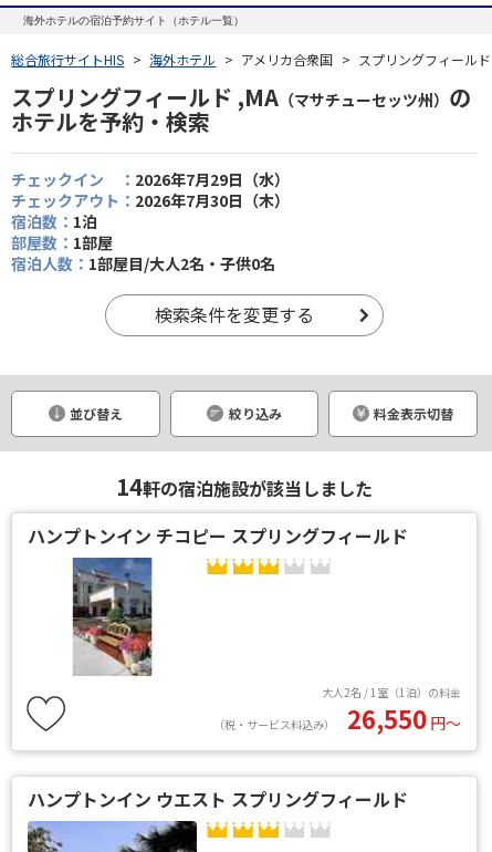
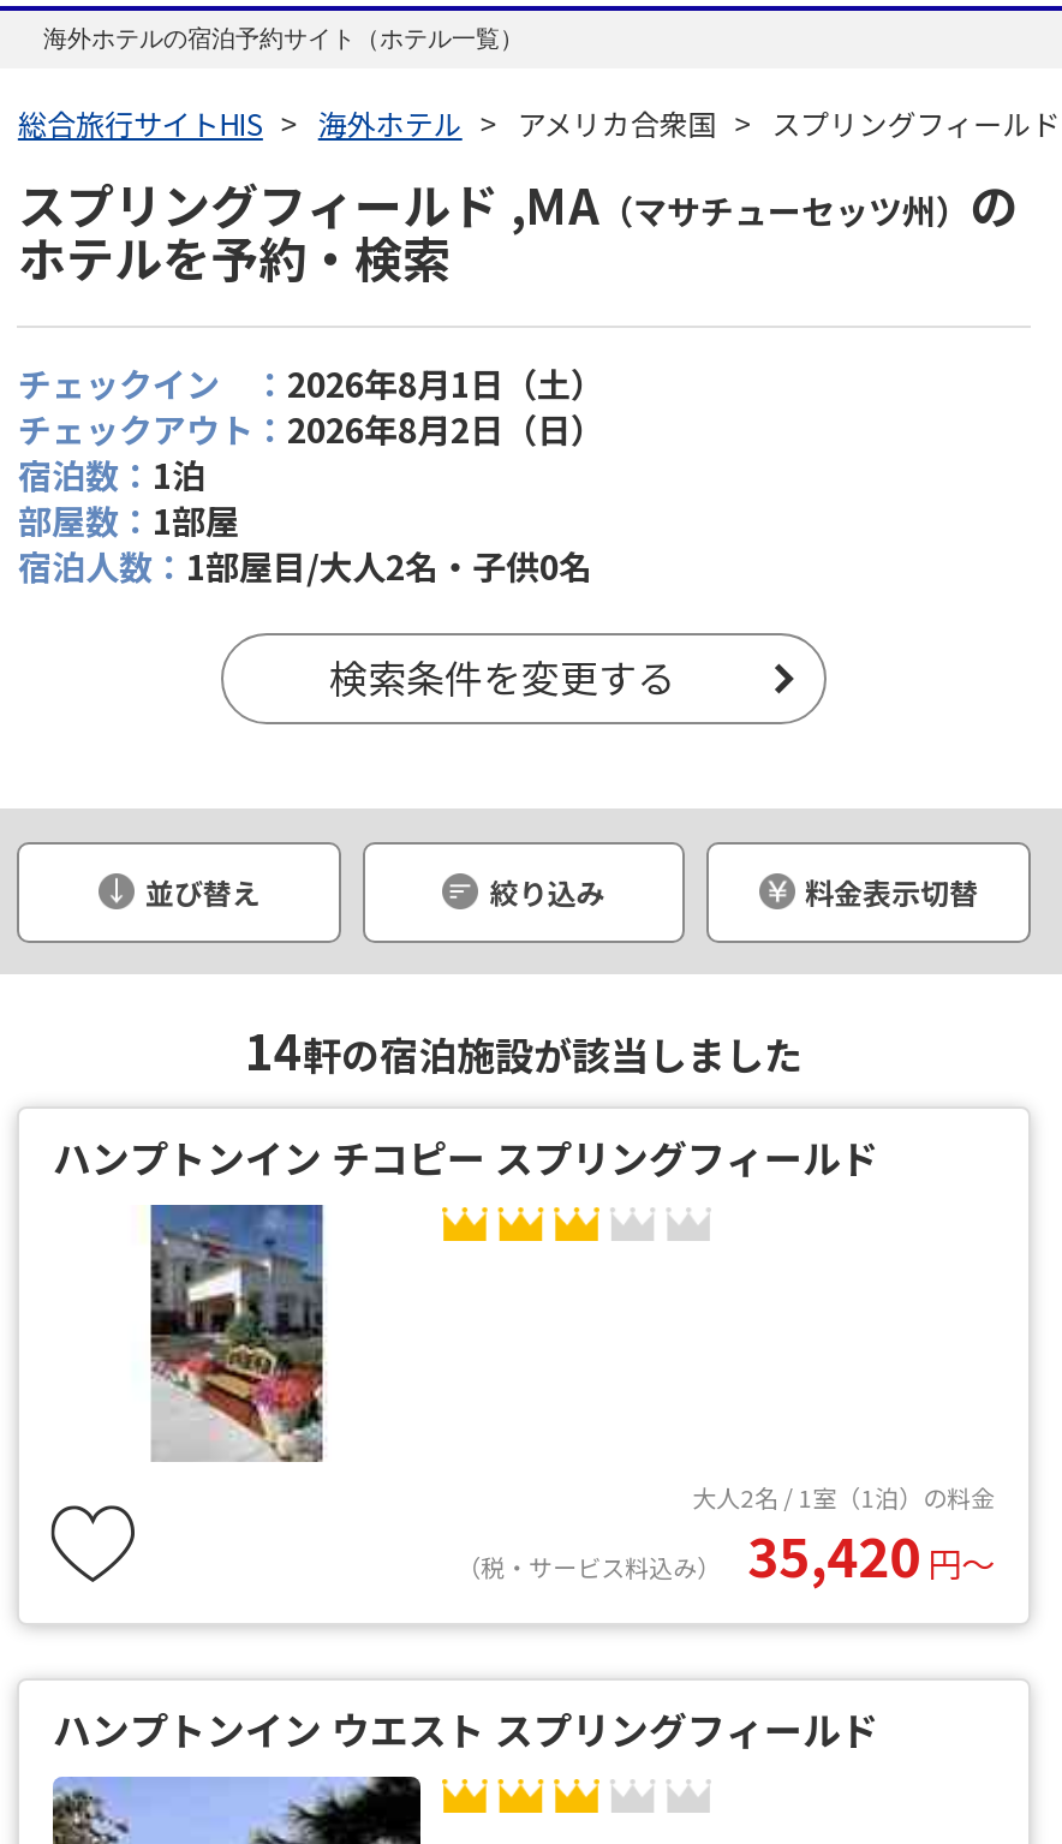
[11,168,290,190] チェックイン ：2026年7月29日（水） -> [18,359,604,407] チェックイン ：2026年8月1日（土）
[11,189,290,211] チェックアウト：2026年7月30日（木） -> [18,404,604,452] チェックアウト：2026年8月2日（日）
[214,701,461,736] （税・サービス料込み） 26,550 円〜 -> [457,1516,995,1593] （税・サービス料込み） 35,420 円〜

